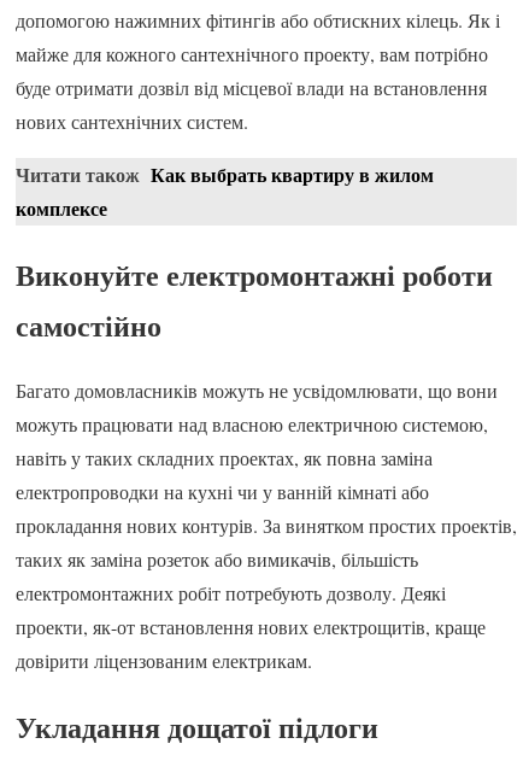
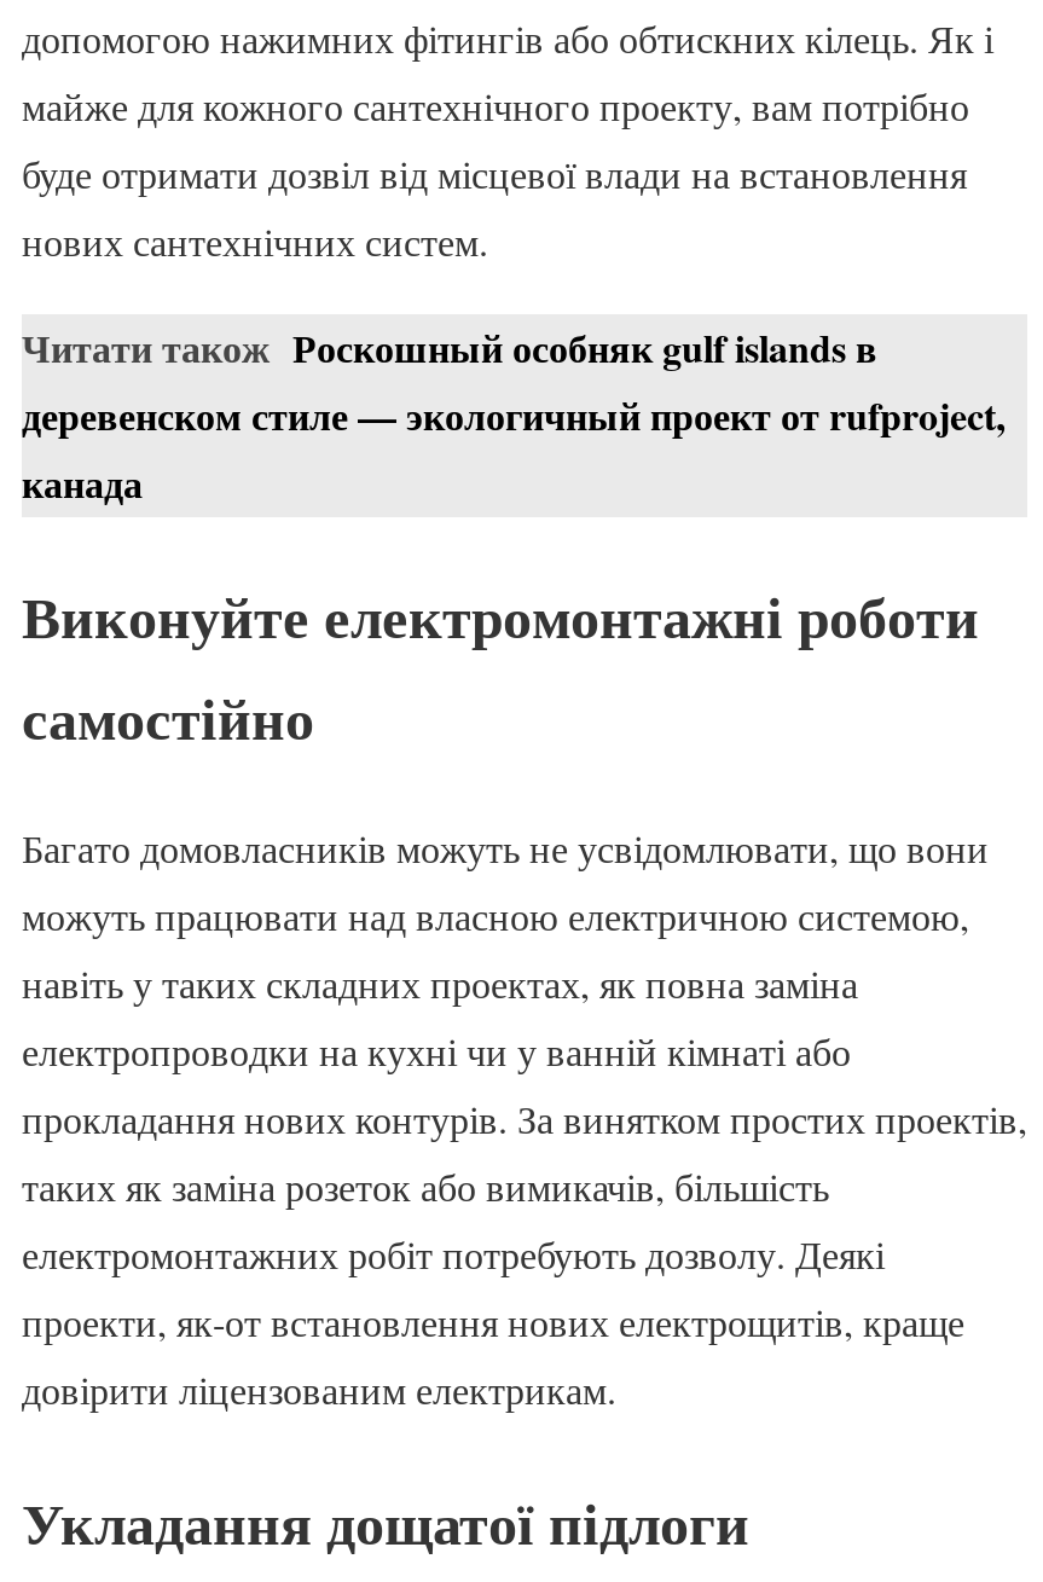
[16,160,434,221] Читати також Как выбрать квартиру в жилом | комплексе -> [22,318,1006,509] Читати також Роскошный особняк gulf islands в | деревенском стиле — экологичный проект от rufproject, | канада

